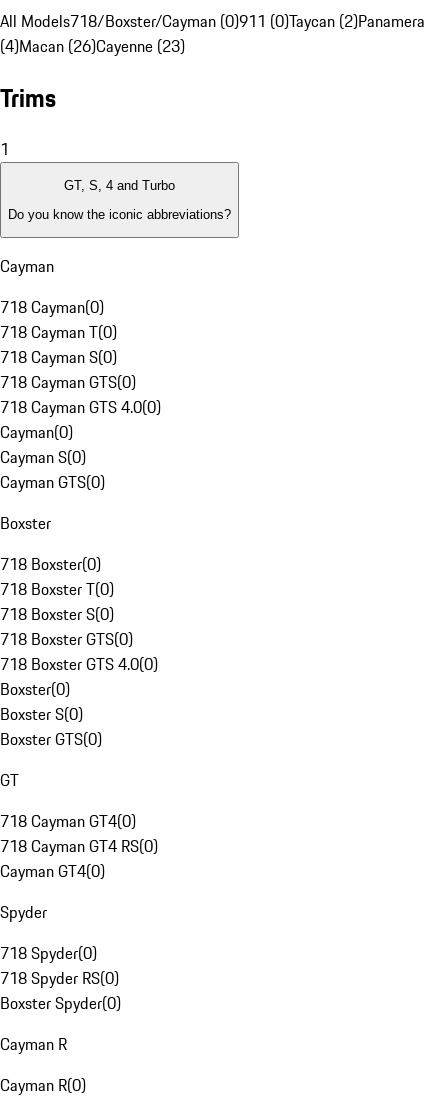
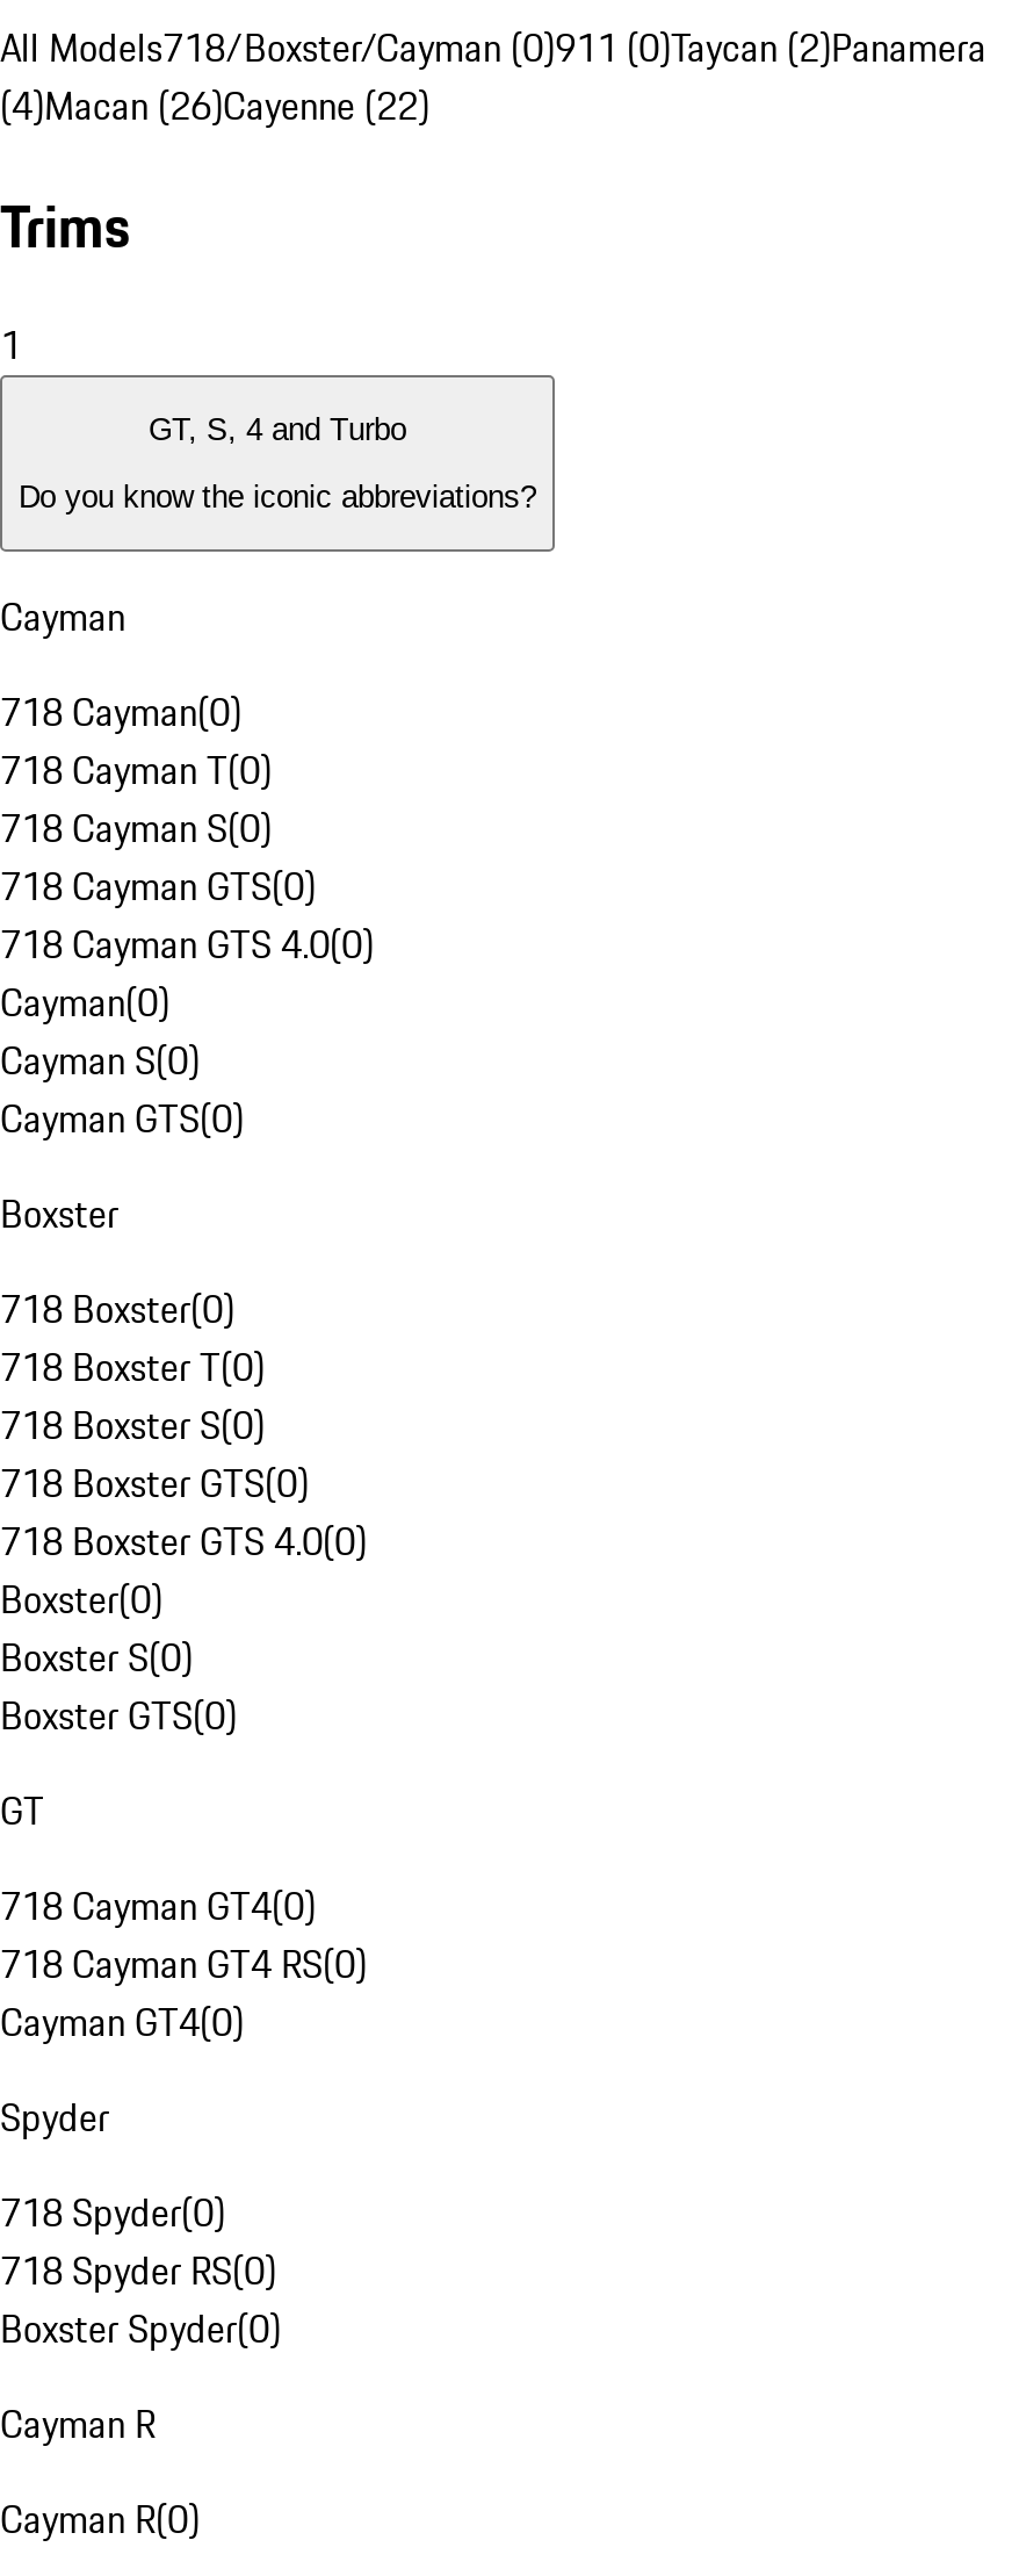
[0,34,185,58] (4)Macan (26)Cayenne (23) -> [0,79,429,134] (4)Macan (26)Cayenne (22)

